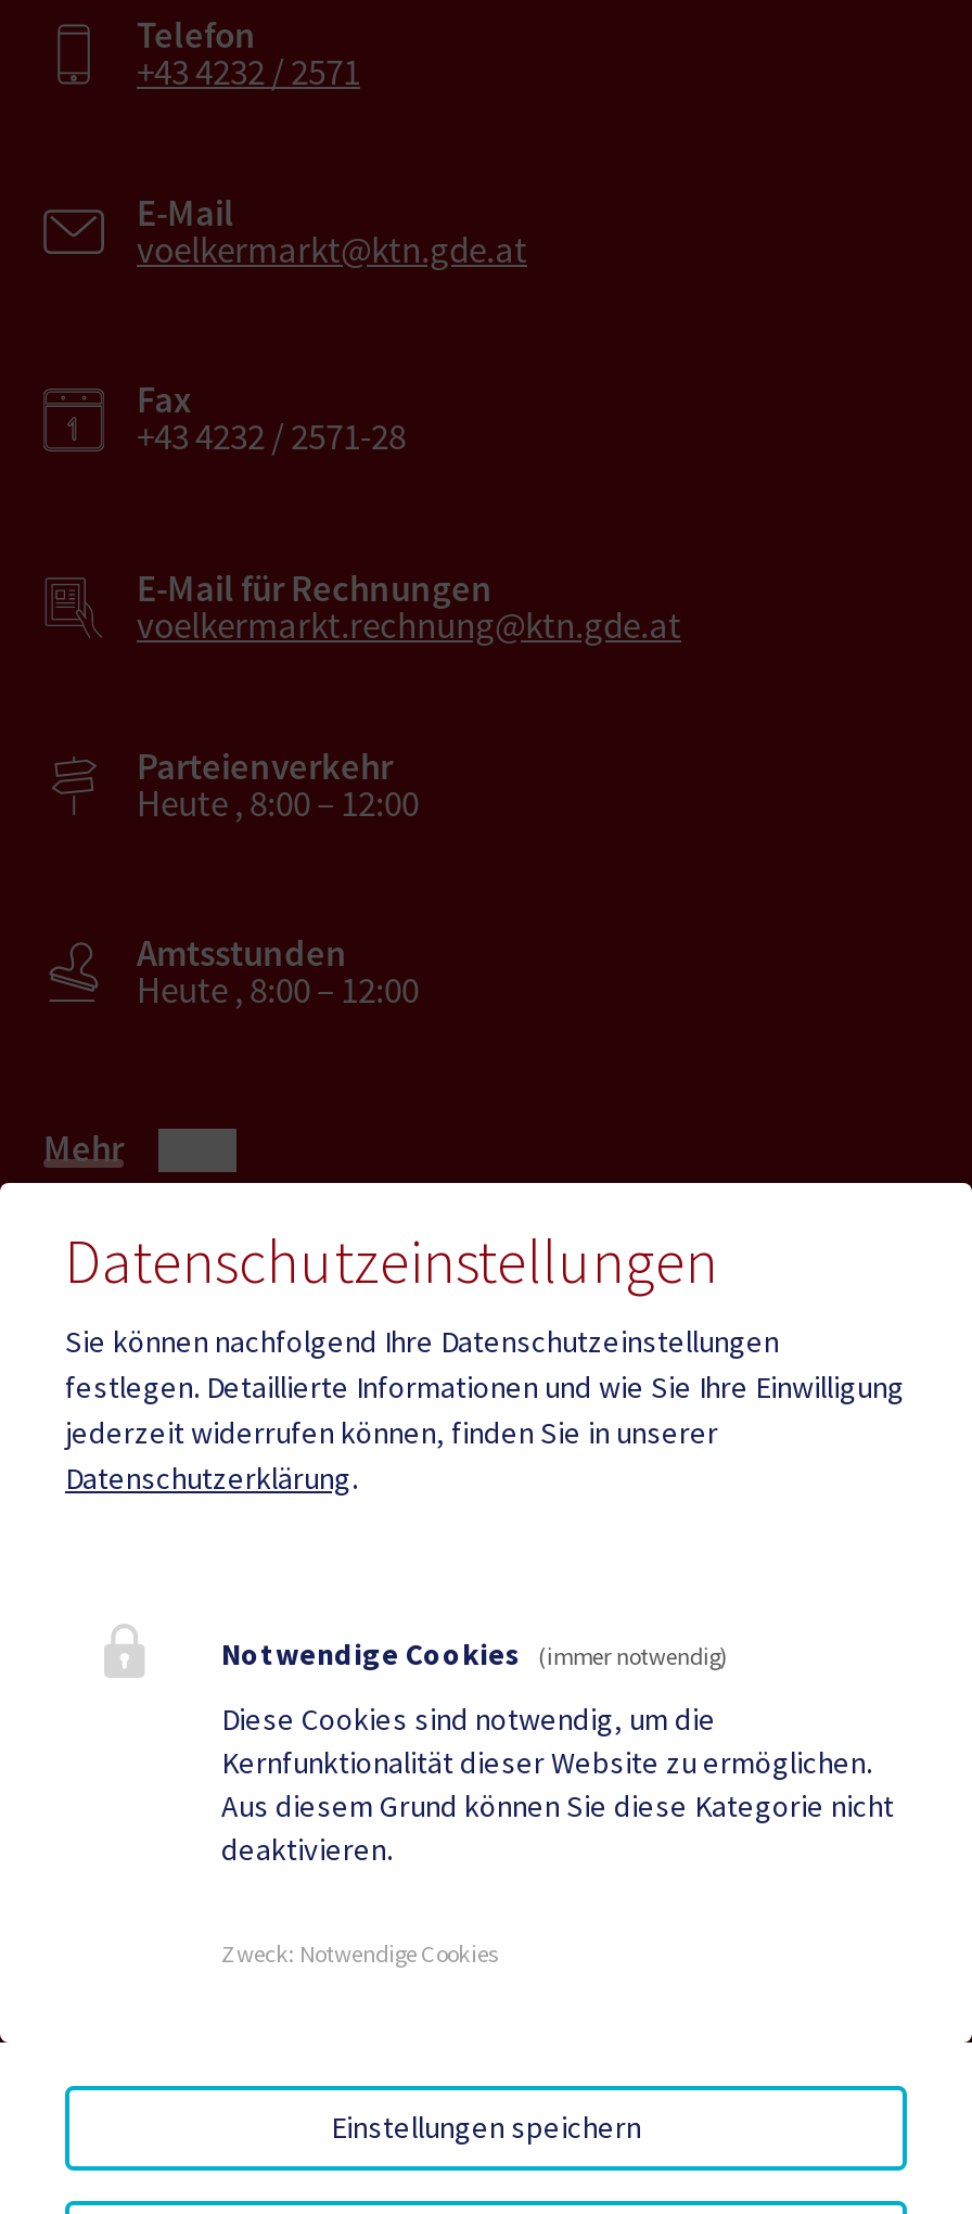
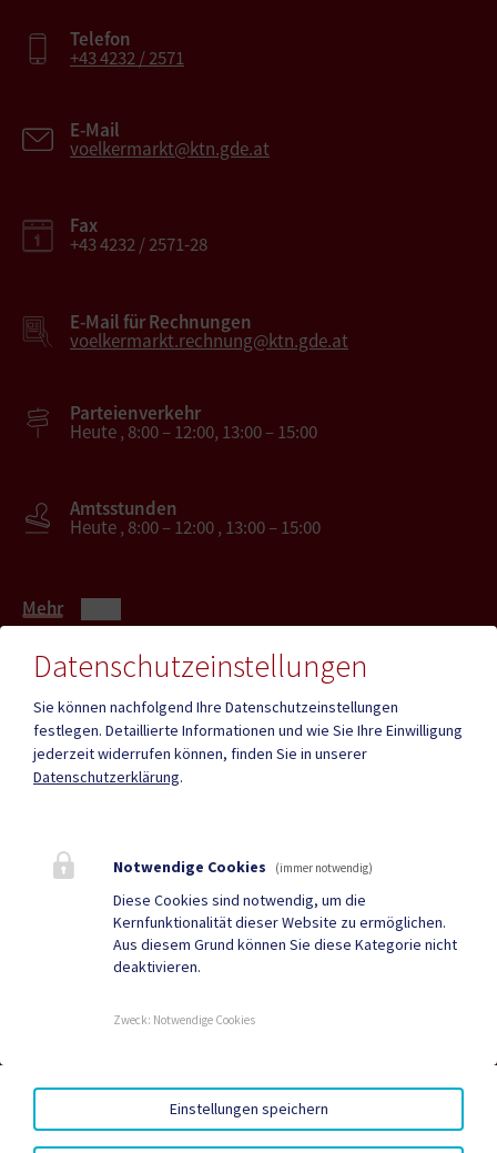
[137,778,419,826] Heute , 8:00 – 12:00 -> [70,419,317,443] Heute , 8:00 – 12:00, 13:00 – 15:00
[137,965,419,1013] Heute , 8:00 – 12:00 -> [70,515,321,539] Heute , 8:00 – 12:00 , 13:00 – 15:00

